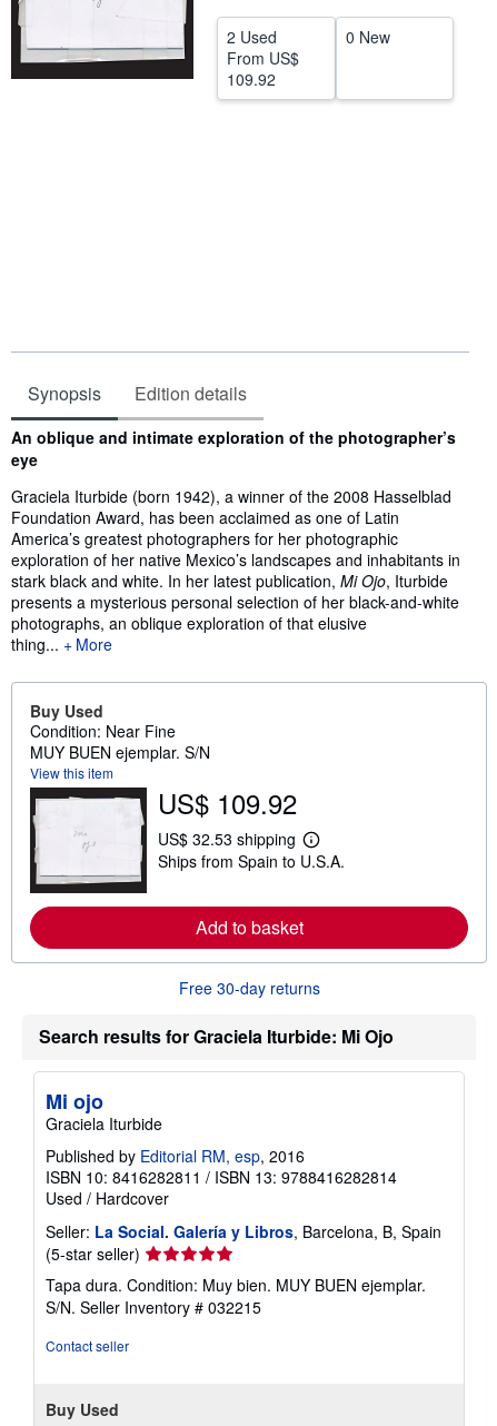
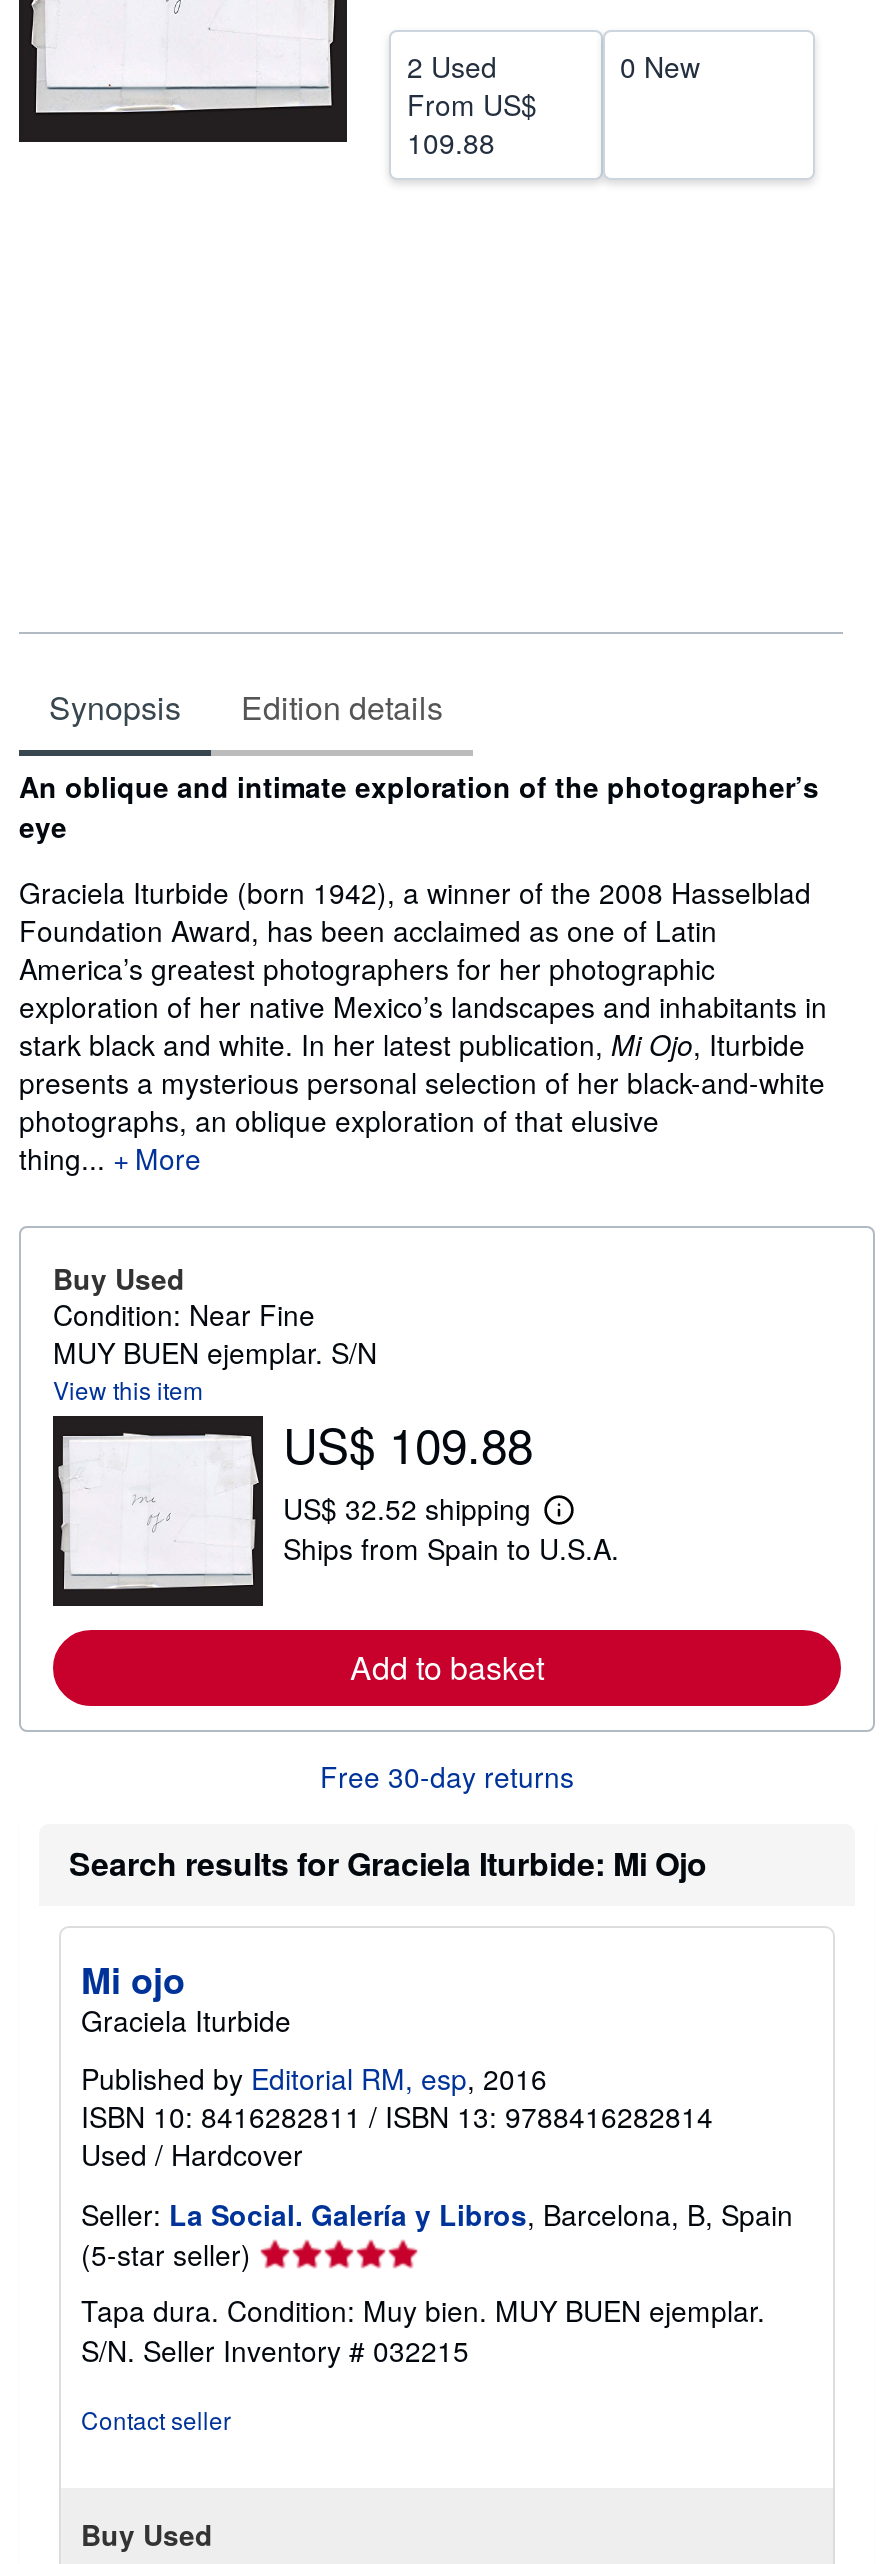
[227,68,276,90] 109.92 -> [407,122,495,162] 109.88
[158,783,297,822] US$ 109.92 -> [283,1408,533,1478] US$ 109.88
[158,828,317,855] US$ 32.53 shipping L -> [283,1488,570,1537] US$ 32.52 shipping L

